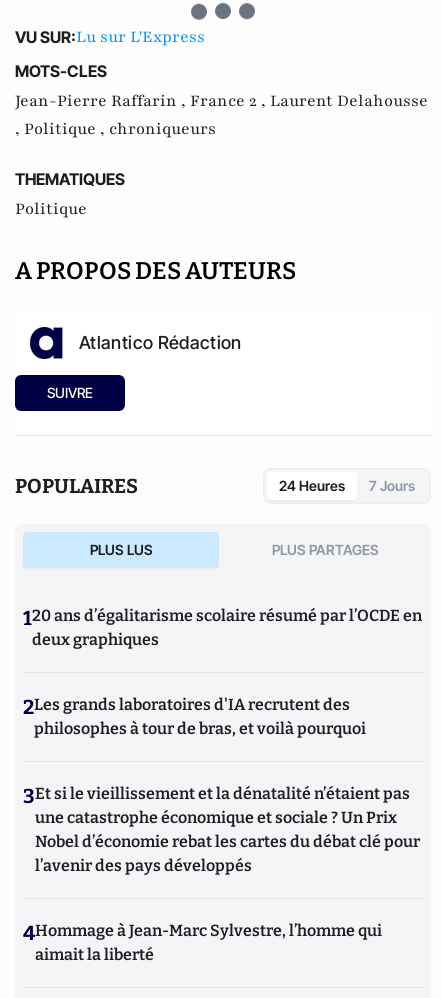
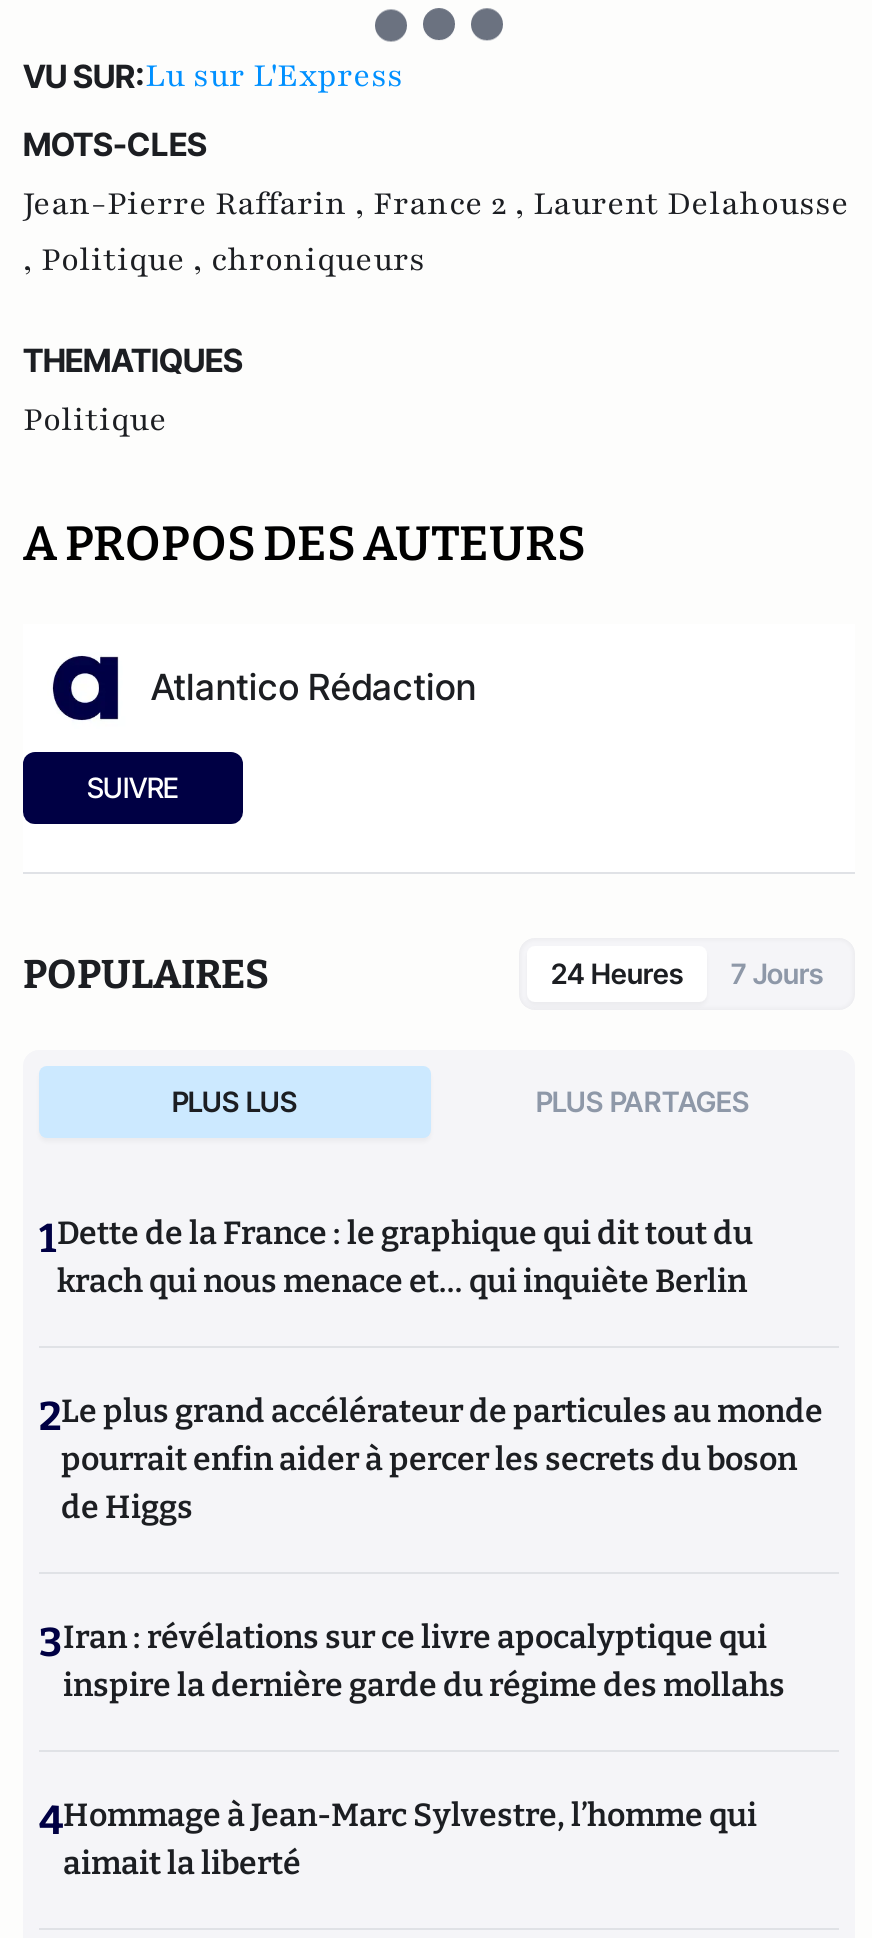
[23,606,422,649] 120 ans d’égalitarisme scolaire résumé par l’OCDE en | deux graphiques -> [39,1214,753,1300] 1Dette de la France : le graphique qui dit tout du | krach qui nous menace et… qui inquiète Berlin
[23,695,366,738] 2Les grands laboratoires d'IA recrutent des | philosophes à tour de bras, et voilà pourquoi -> [39,1392,823,1526] 2Le plus grand accélérateur de particules au monde | pourrait enfin aider à percer les secrets du boson | de Higgs
[23,784,420,875] 3Et si le vieillissement et la dénatalité n’étaient pas | une catastrophe économique et sociale ? Un Prix | Nobel d’économie rebat les cartes du débat clé pour | l’avenir des pays développés -> [39,1618,785,1704] 3Iran : révélations sur ce livre apocalyptique qui | inspire la dernière garde du régime des mollahs

